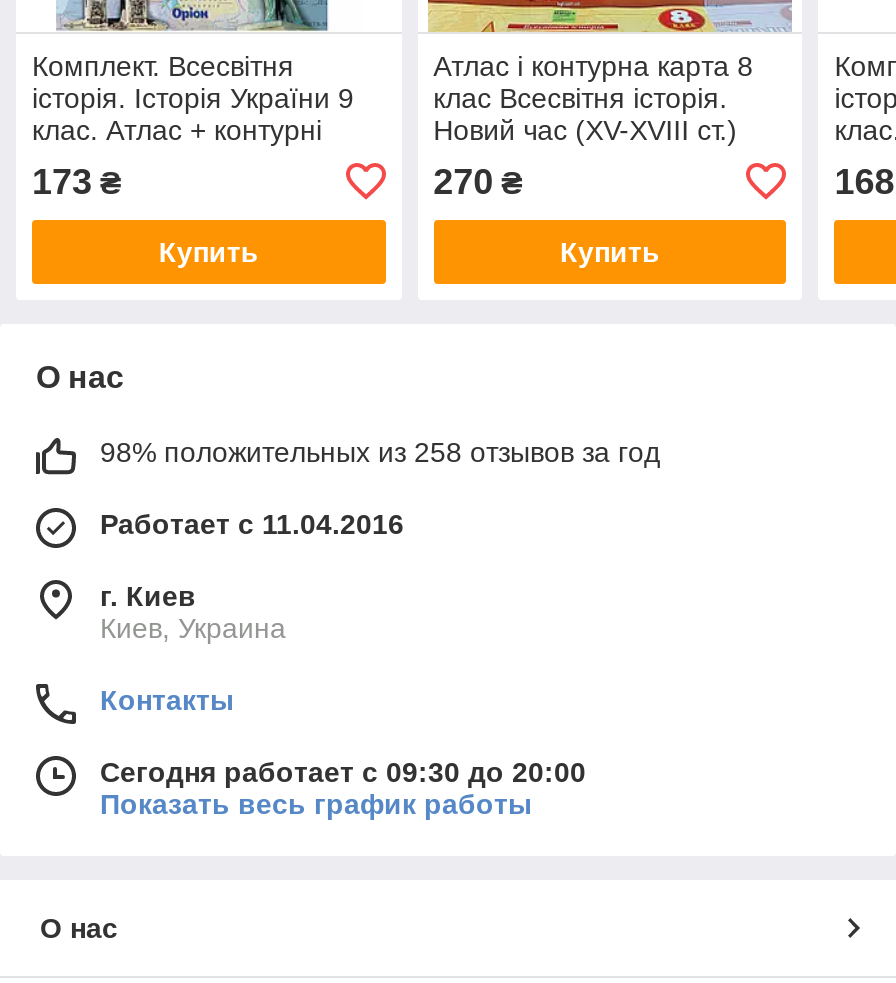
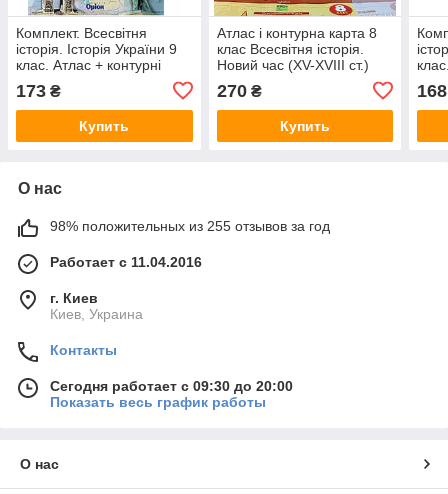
[100,436,660,468] 98% положительных из 258 отзывов за год -> [50,218,330,234] 98% положительных из 255 отзывов за год

